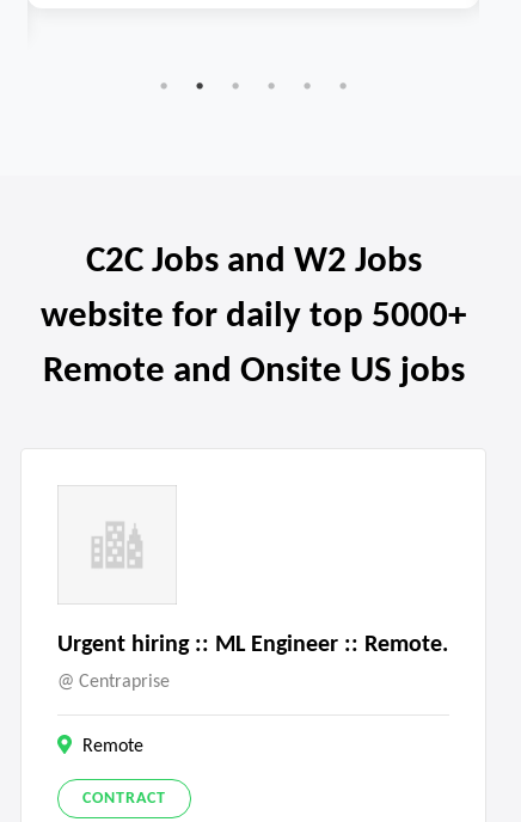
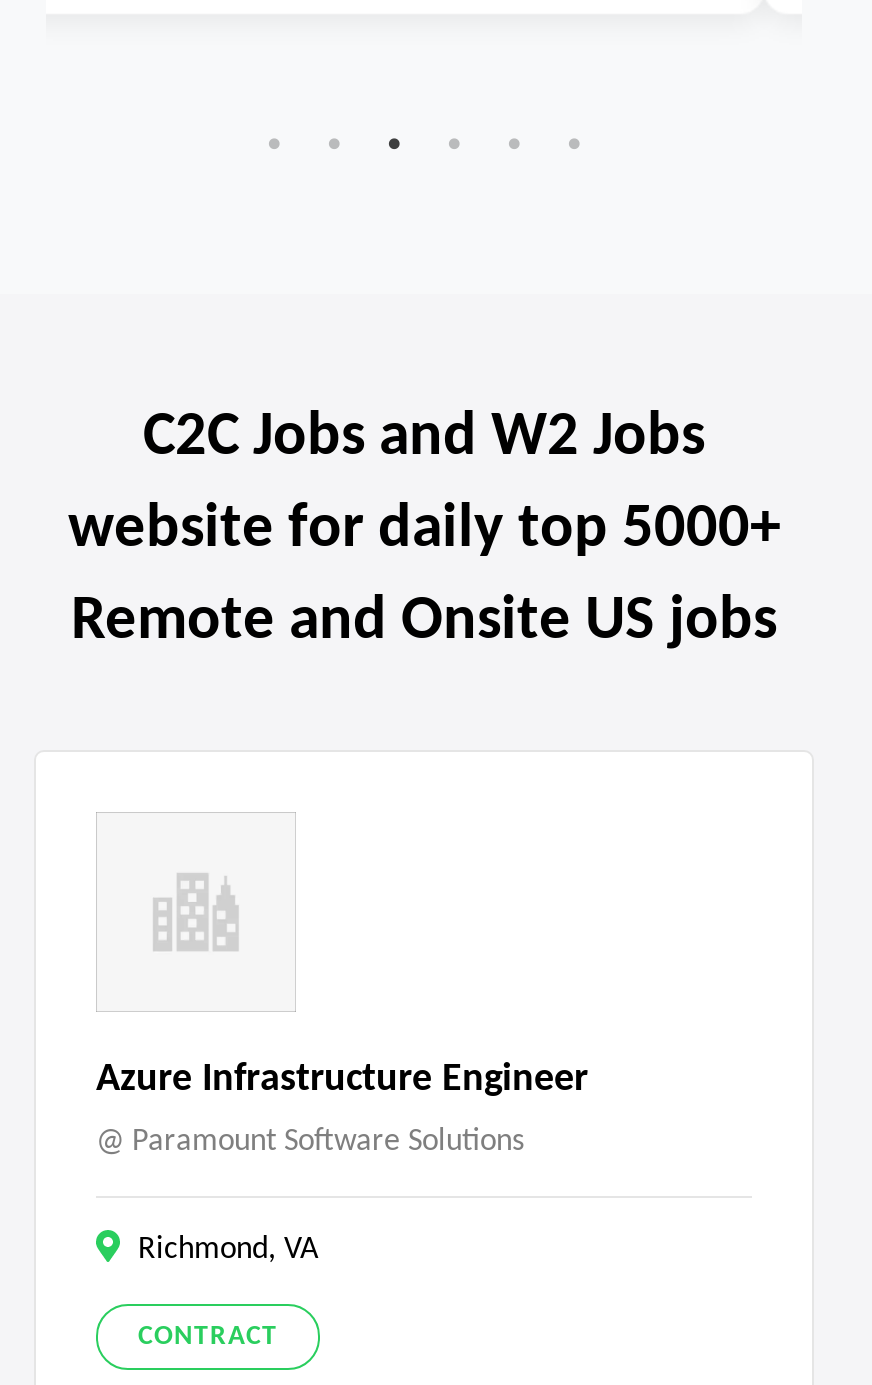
[57,633,448,657] Urgent hiring :: ML Engineer :: Remote. -> [96,1060,588,1100] Azure Infrastructure Engineer
[74,673,170,692] Centraprise -> [124,1126,524,1158] Paramount Software Solutions
[78,737,143,756] Remote -> [138,1234,318,1266] Richmond, VA

